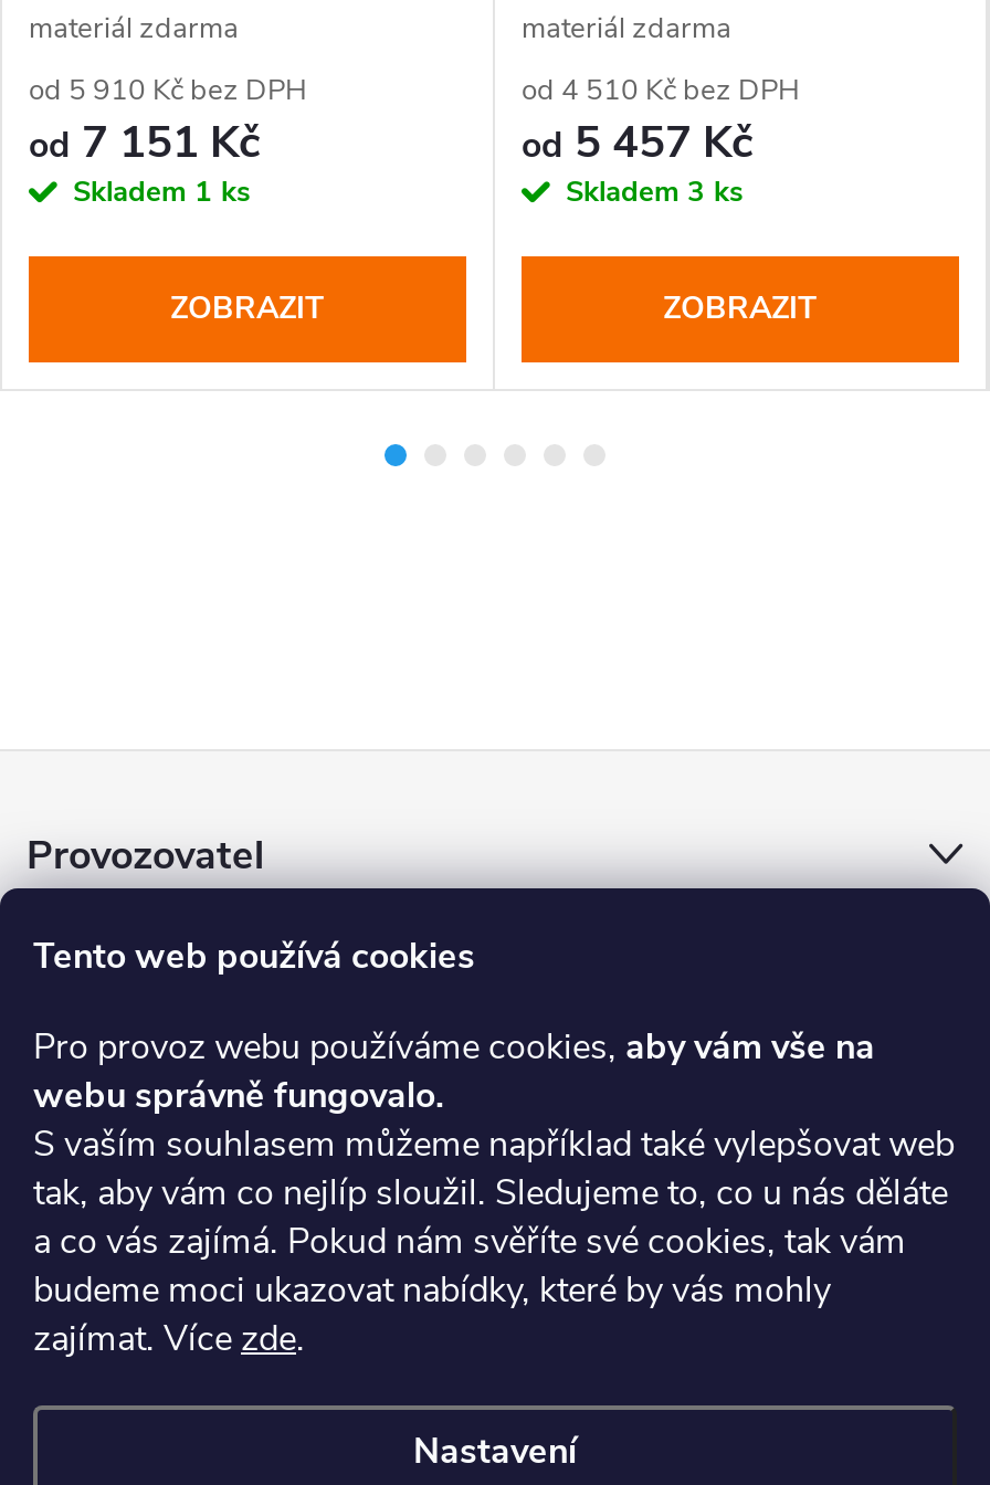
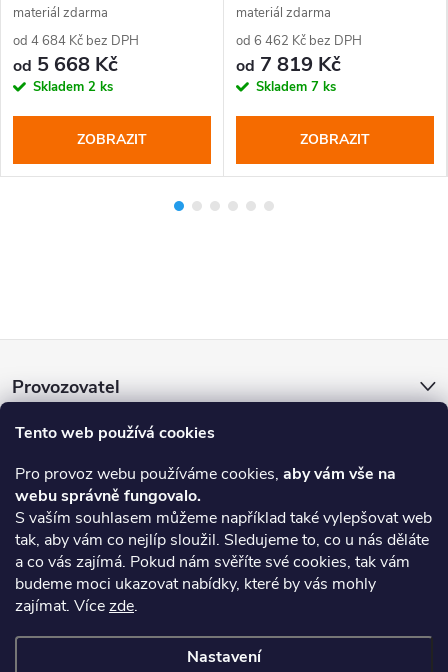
[29,72,307,111] od 5 910 Kč bez DPH -> [13,32,139,50] od 4 684 Kč bez DPH
[522,72,800,111] od 4 510 Kč bez DPH -> [236,32,362,50] od 6 462 Kč bez DPH
[29,112,261,172] od 7 151 Kč -> [13,51,118,78] od 5 668 Kč
[522,112,754,172] od 5 457 Kč -> [236,51,341,78] od 7 819 Kč
[73,173,250,213] Skladem 1 ks -> [33,78,113,96] Skladem 2 ks
[566,173,742,213] Skladem 3 ks -> [256,78,336,96] Skladem 7 ks

